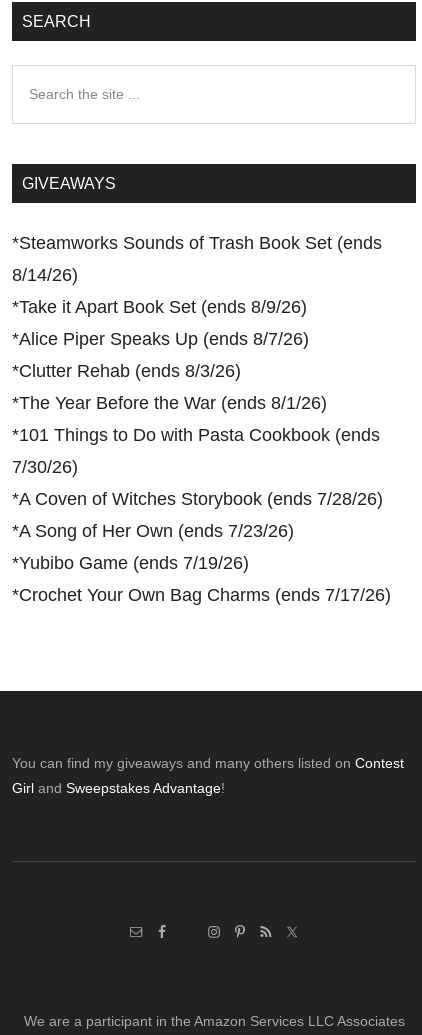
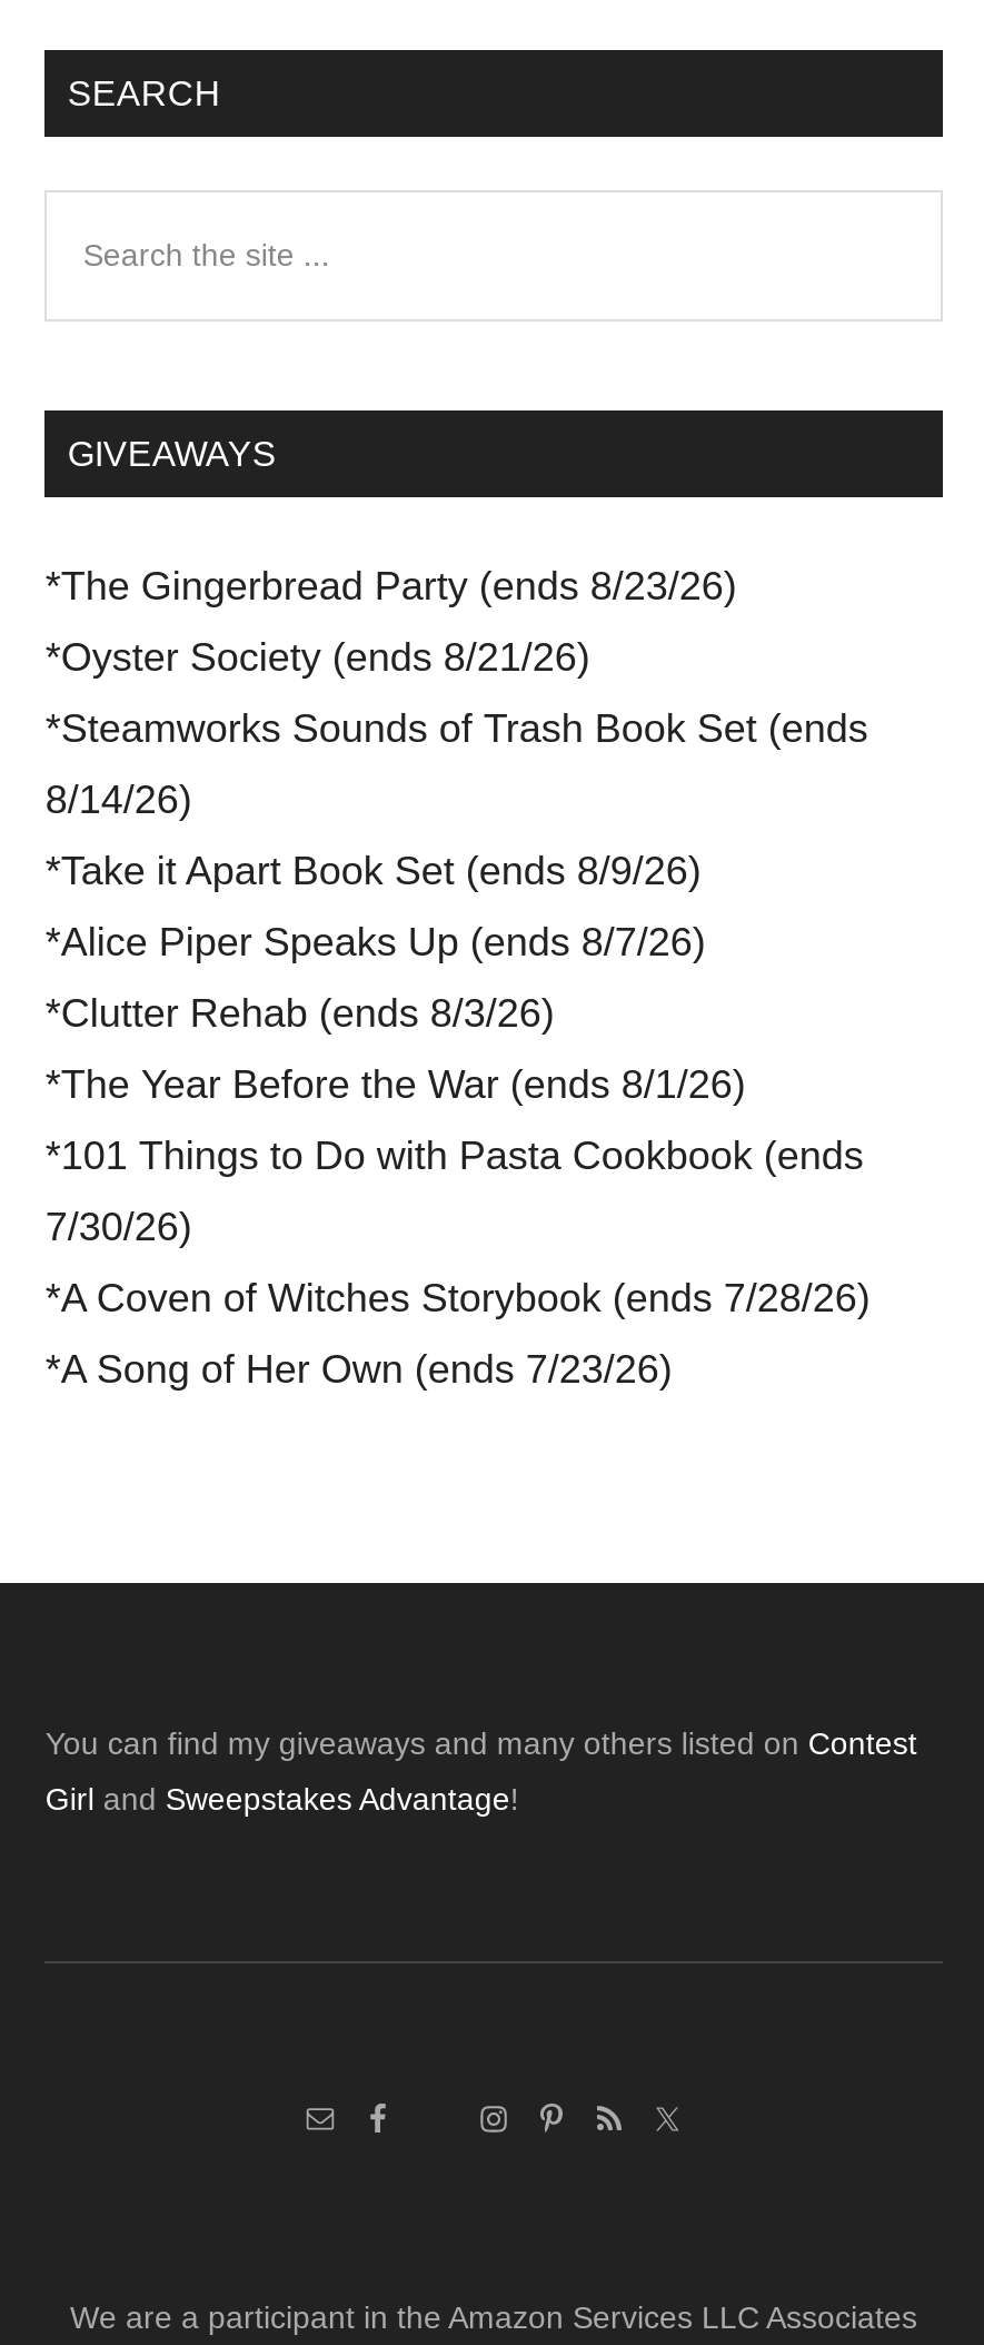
none -> [45,564,737,680] *The Gingerbread Party (ends 8/23/26) | *Oyster Society (ends 8/21/26)
moved [12,233,383,541] -> [45,706,870,1392]: *Steamworks Sounds of Trash Book Set (ends | 8/14/26) | *Take it Apart Book Set (ends 8/9/26) | ... | *A Coven of Witches Storybook (ends 7/28/26) | *A Song of Her Own (ends 7/23/26)
[12,553,391,605] *Yubibo Game (ends 7/19/26) | *Crochet Your Own Bag Charms (ends 7/17/26) -> none

